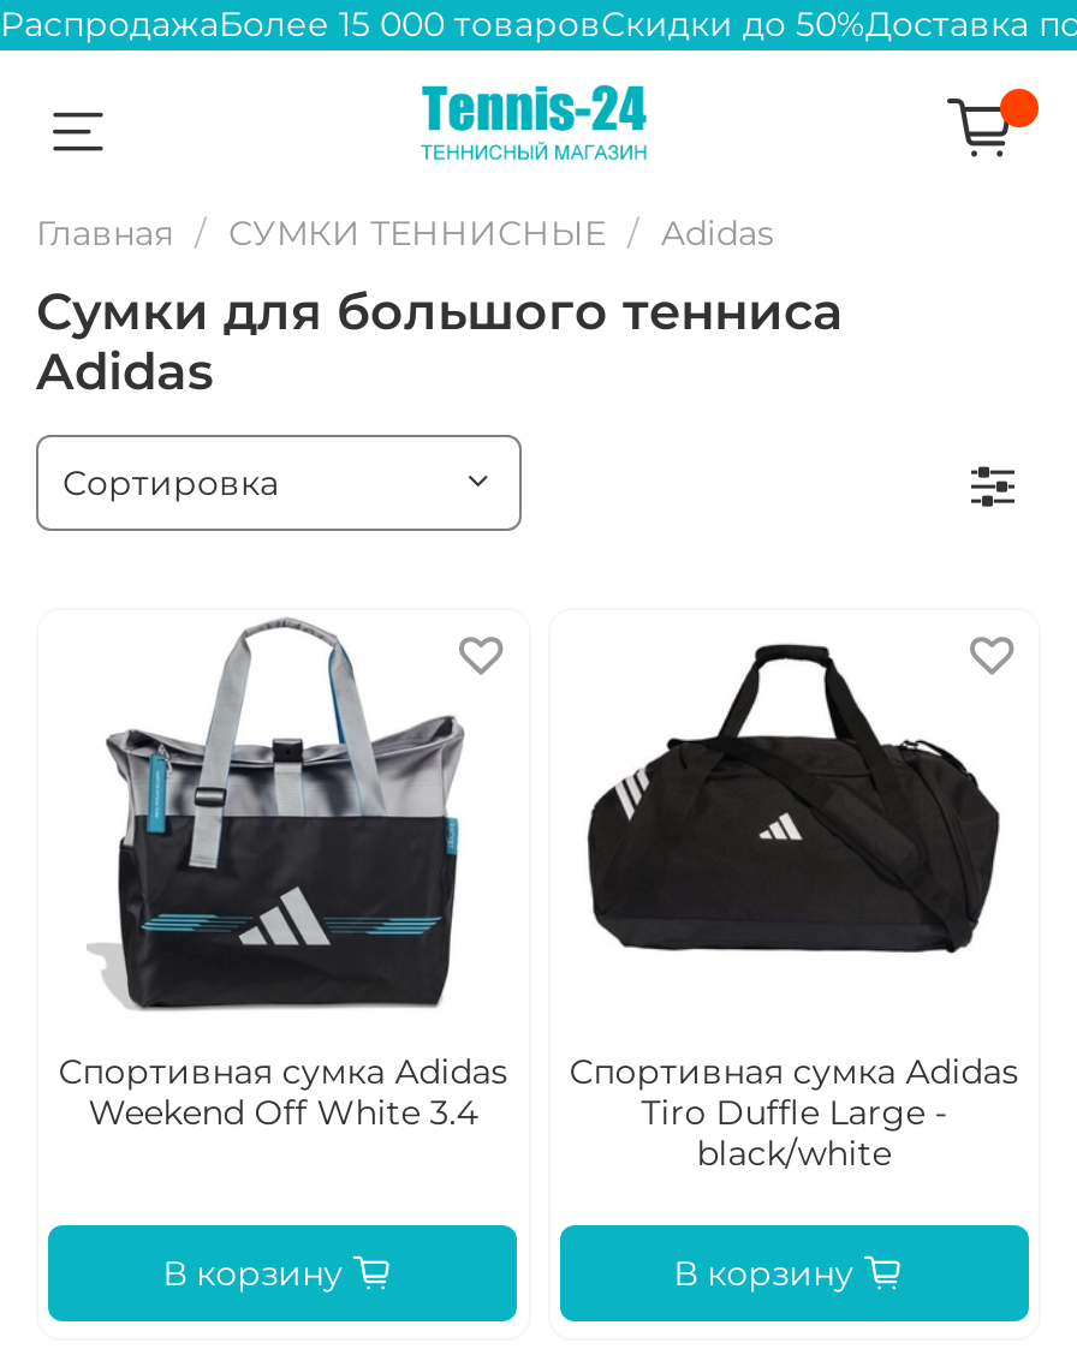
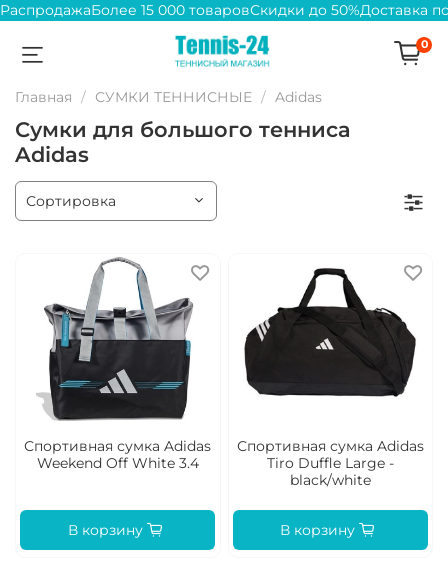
none -> [421,38,428,51] 0

